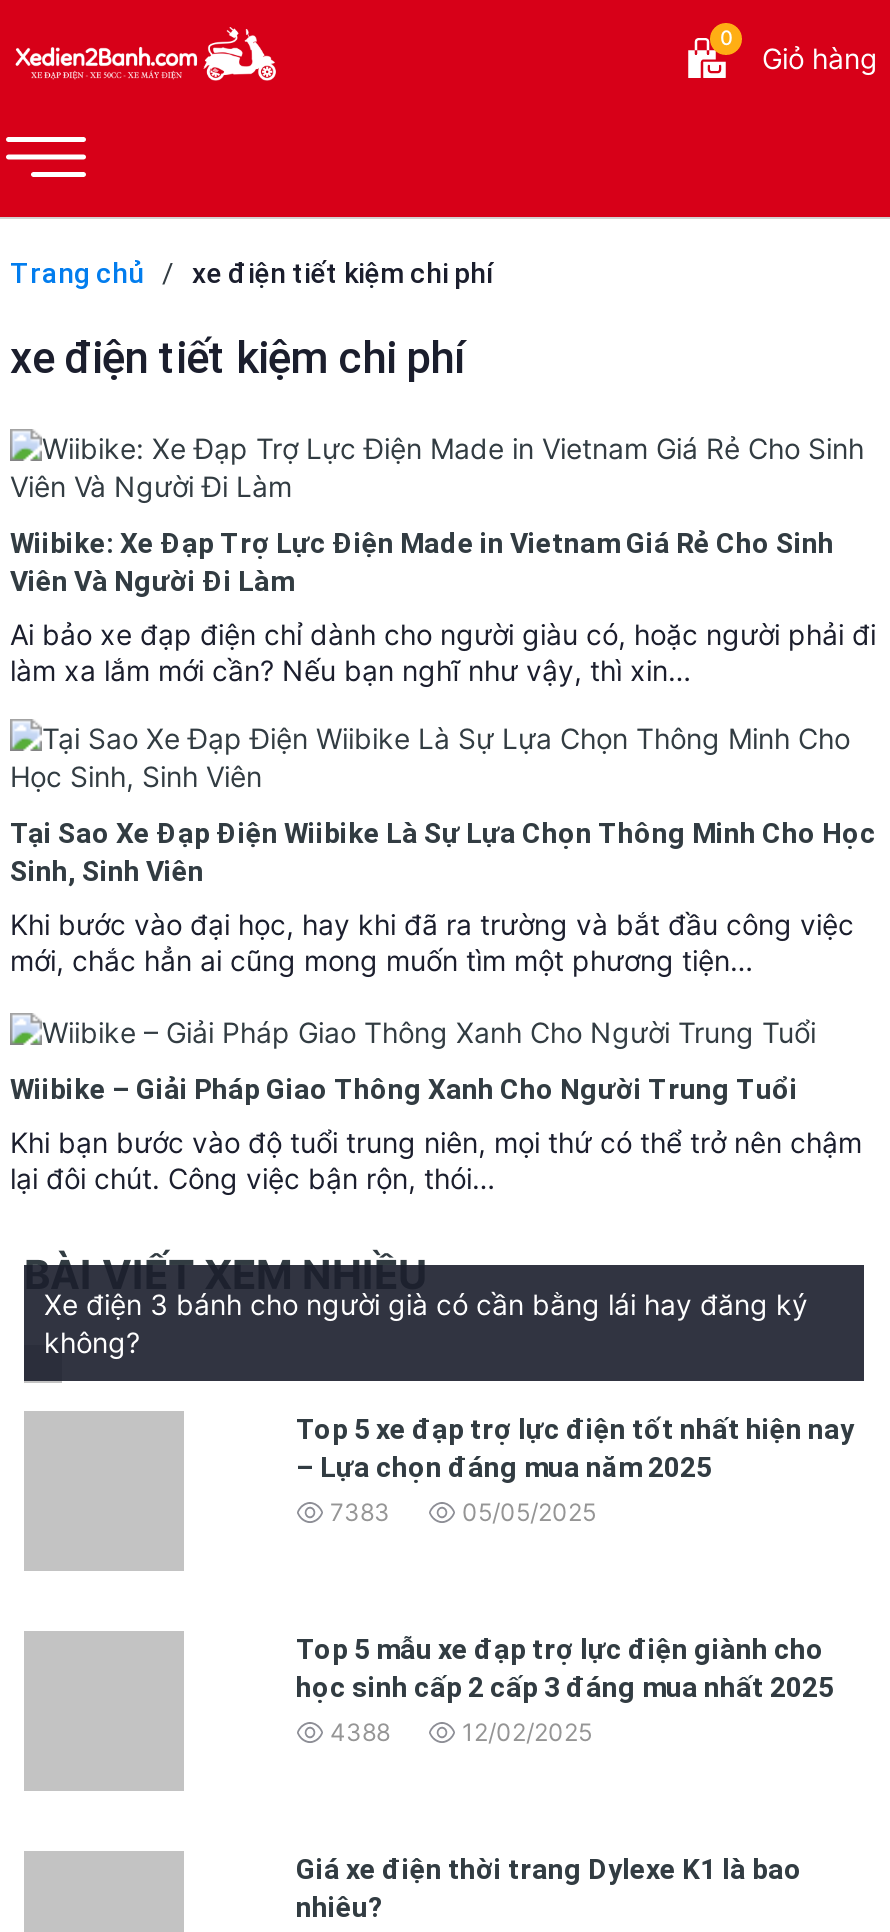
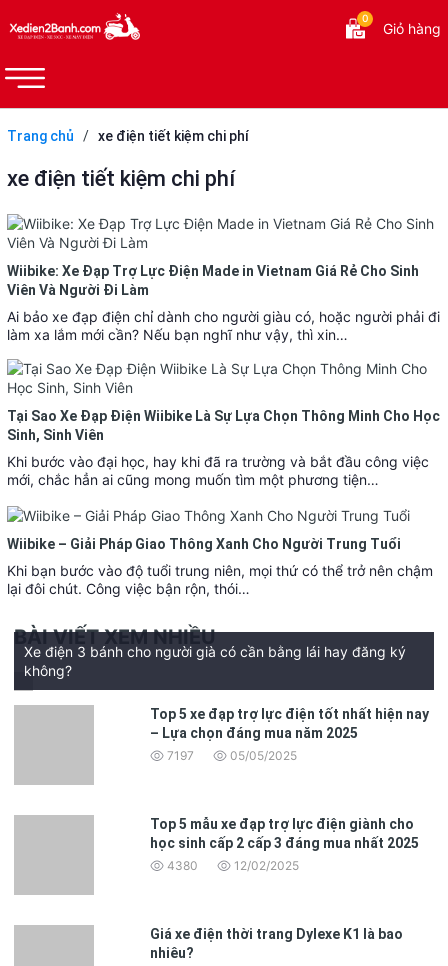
[330,1496,390,1526] 7383 -> [167,748,194,763] 7197
[330,1716,390,1746] 4388 -> [167,858,198,873] 4380

